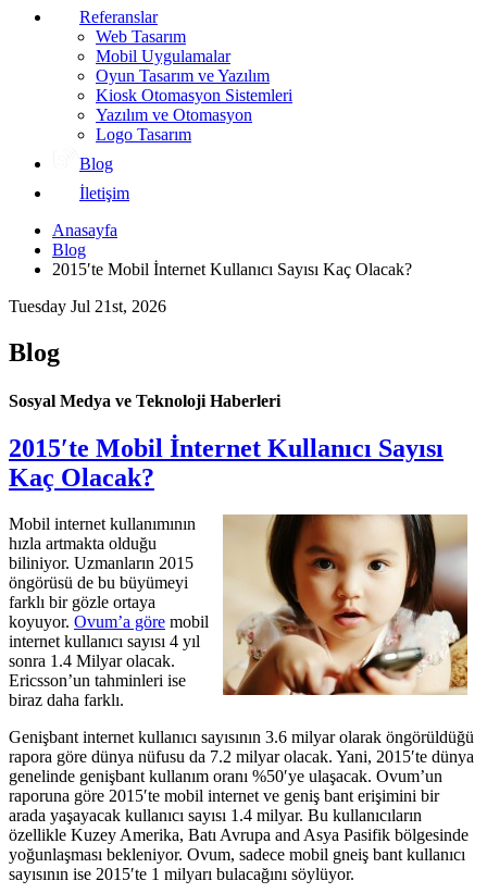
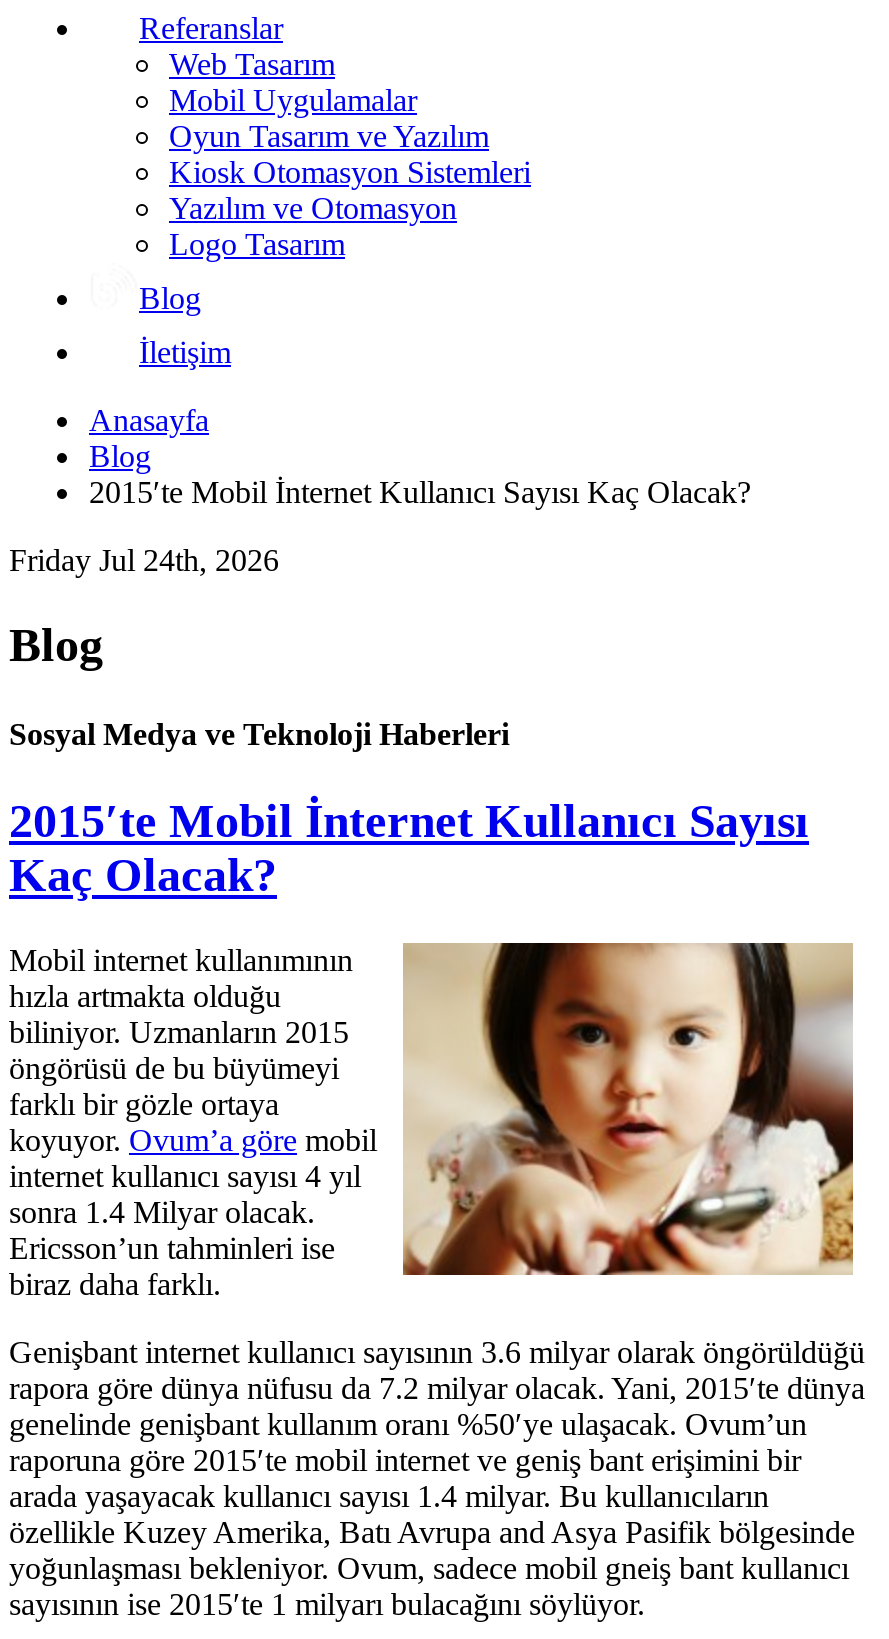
[9,297,166,316] Tuesday Jul 21st, 2026 -> [9,544,279,578] Friday Jul 24th, 2026

